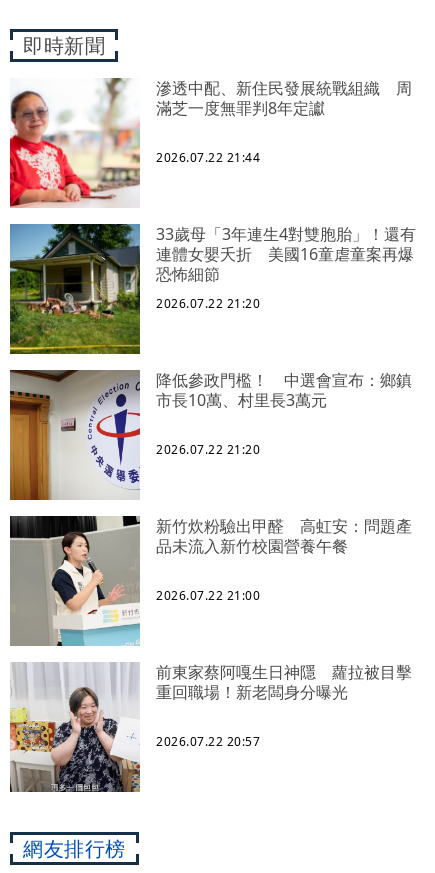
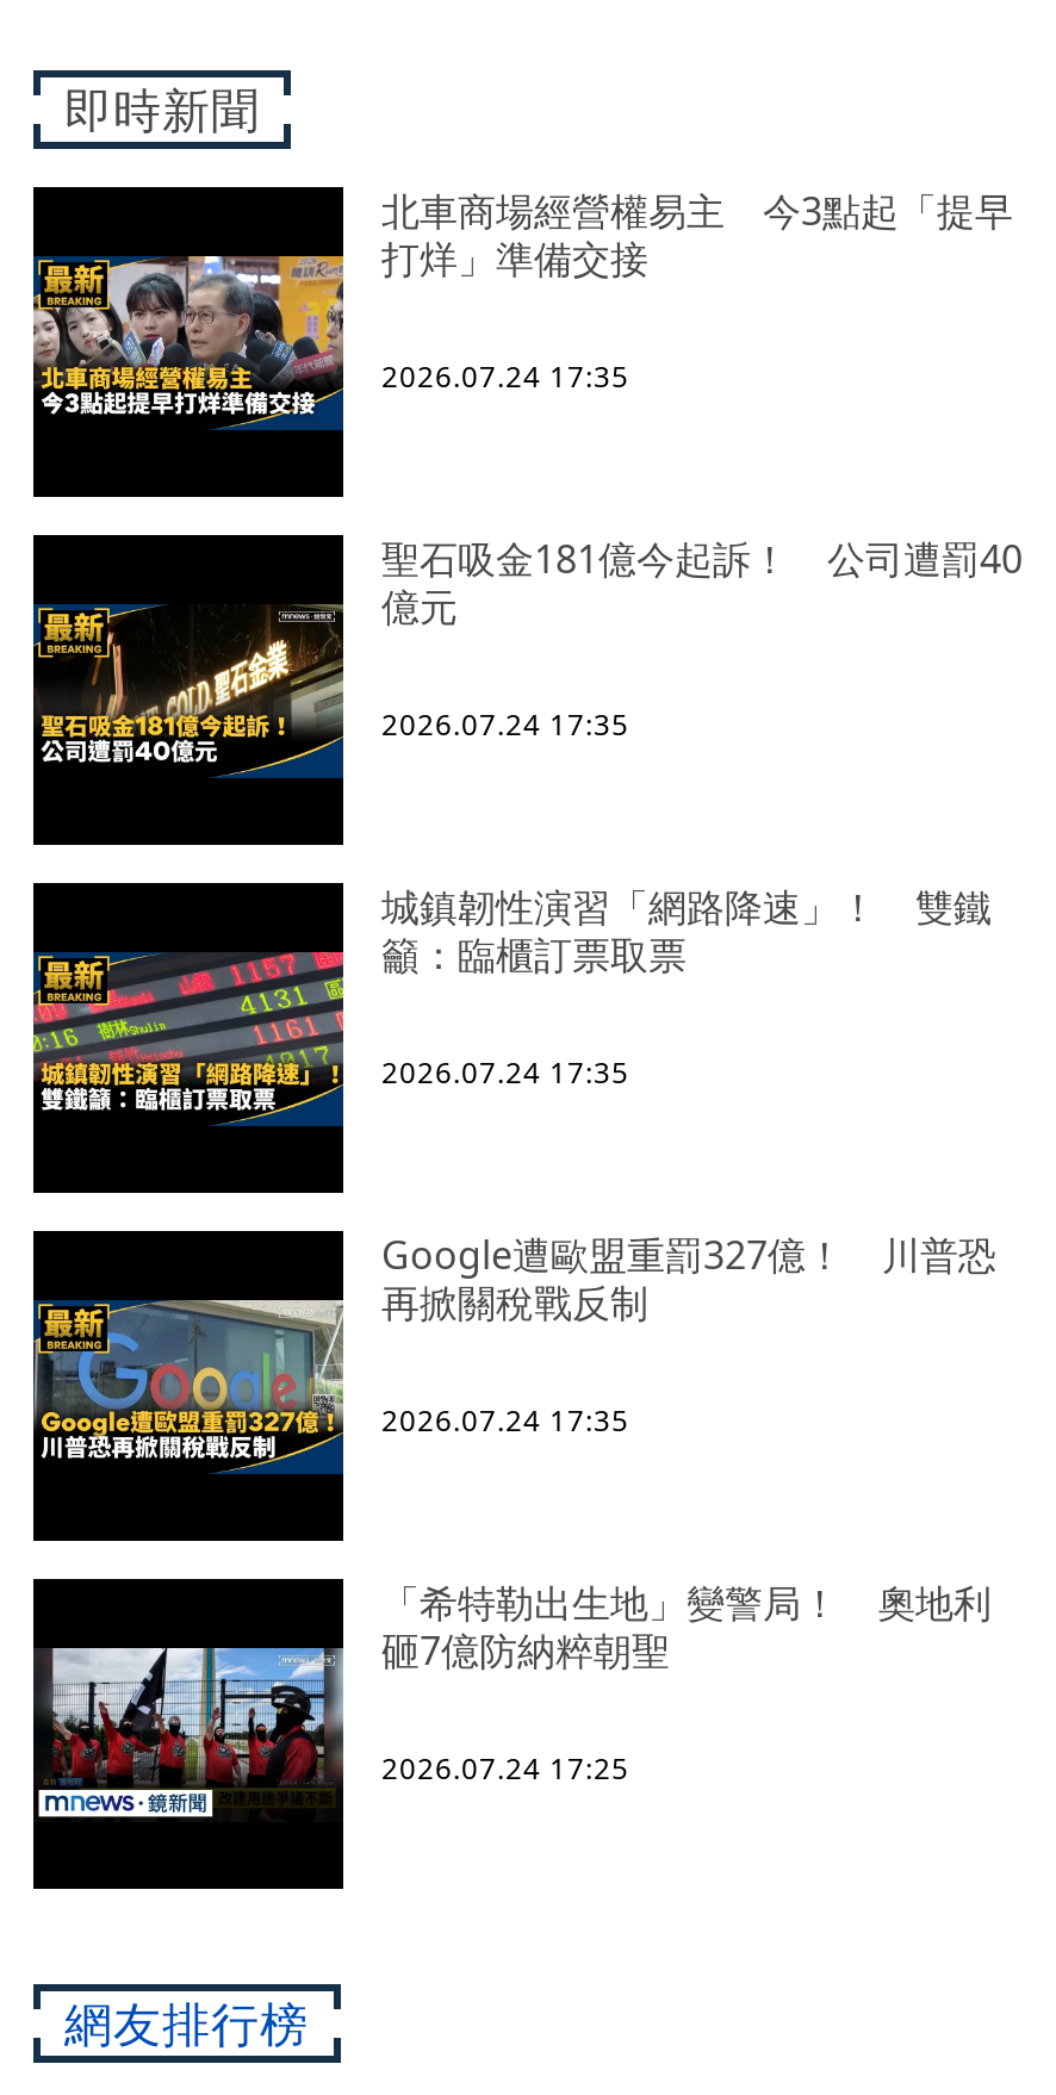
[9,76,412,208] [image] | 滲透中配、新住民發展統戰組織 周 | 滿芝一度無罪判8年定讞 -> [31,185,1013,499] [image] | 北車商場經營權易主 今3點起「提早 | 打烊」準備交接
[156,148,260,165] 2026.07.22 21:44 -> [381,358,629,398] 2026.07.24 17:35
[9,222,416,355] [image] | 33歲母「3年連生4對雙胞胎」！還有 | 連體女嬰夭折 美國16童虐童案再爆 | 恐怖細節 -> [31,533,1023,847] [image] | 聖石吸金181億今起訴！ 公司遭罰40 | 億元
[156,294,260,311] 2026.07.22 21:20 -> [381,705,629,746] 2026.07.24 17:35
[9,368,412,501] [image] | 降低參政門檻！ 中選會宣布：鄉鎮 | 市長10萬、村里長3萬元 -> [31,881,992,1195] [image] | 城鎮韌性演習「網路降速」！ 雙鐵 | 籲：臨櫃訂票取票
[156,440,260,457] 2026.07.22 21:20 -> [381,1053,629,1094] 2026.07.24 17:35
[10,514,412,647] [image] | 新竹炊粉驗出甲醛 高虹安：問題產 | 品未流入新竹校園營養午餐 -> [31,1229,996,1543] [image] | Google遭歐盟重罰327億！ 川普恐 | 再掀關稅戰反制
[156,586,260,603] 2026.07.22 21:00 -> [381,1401,629,1442] 2026.07.24 17:35
[9,660,412,793] [image] | 前東家蔡阿嘎生日神隱 蘿拉被目擊 | 重回職場！新老闆身分曝光 -> [31,1577,992,1891] [image] | 「希特勒出生地」變警局！ 奧地利 | 砸7億防納粹朝聖
[156,732,260,749] 2026.07.22 20:57 -> [381,1749,629,1790] 2026.07.24 17:25

